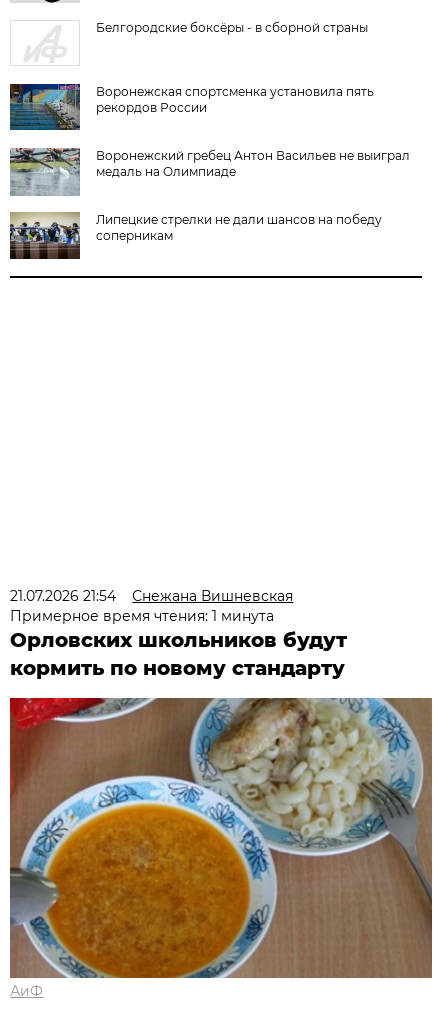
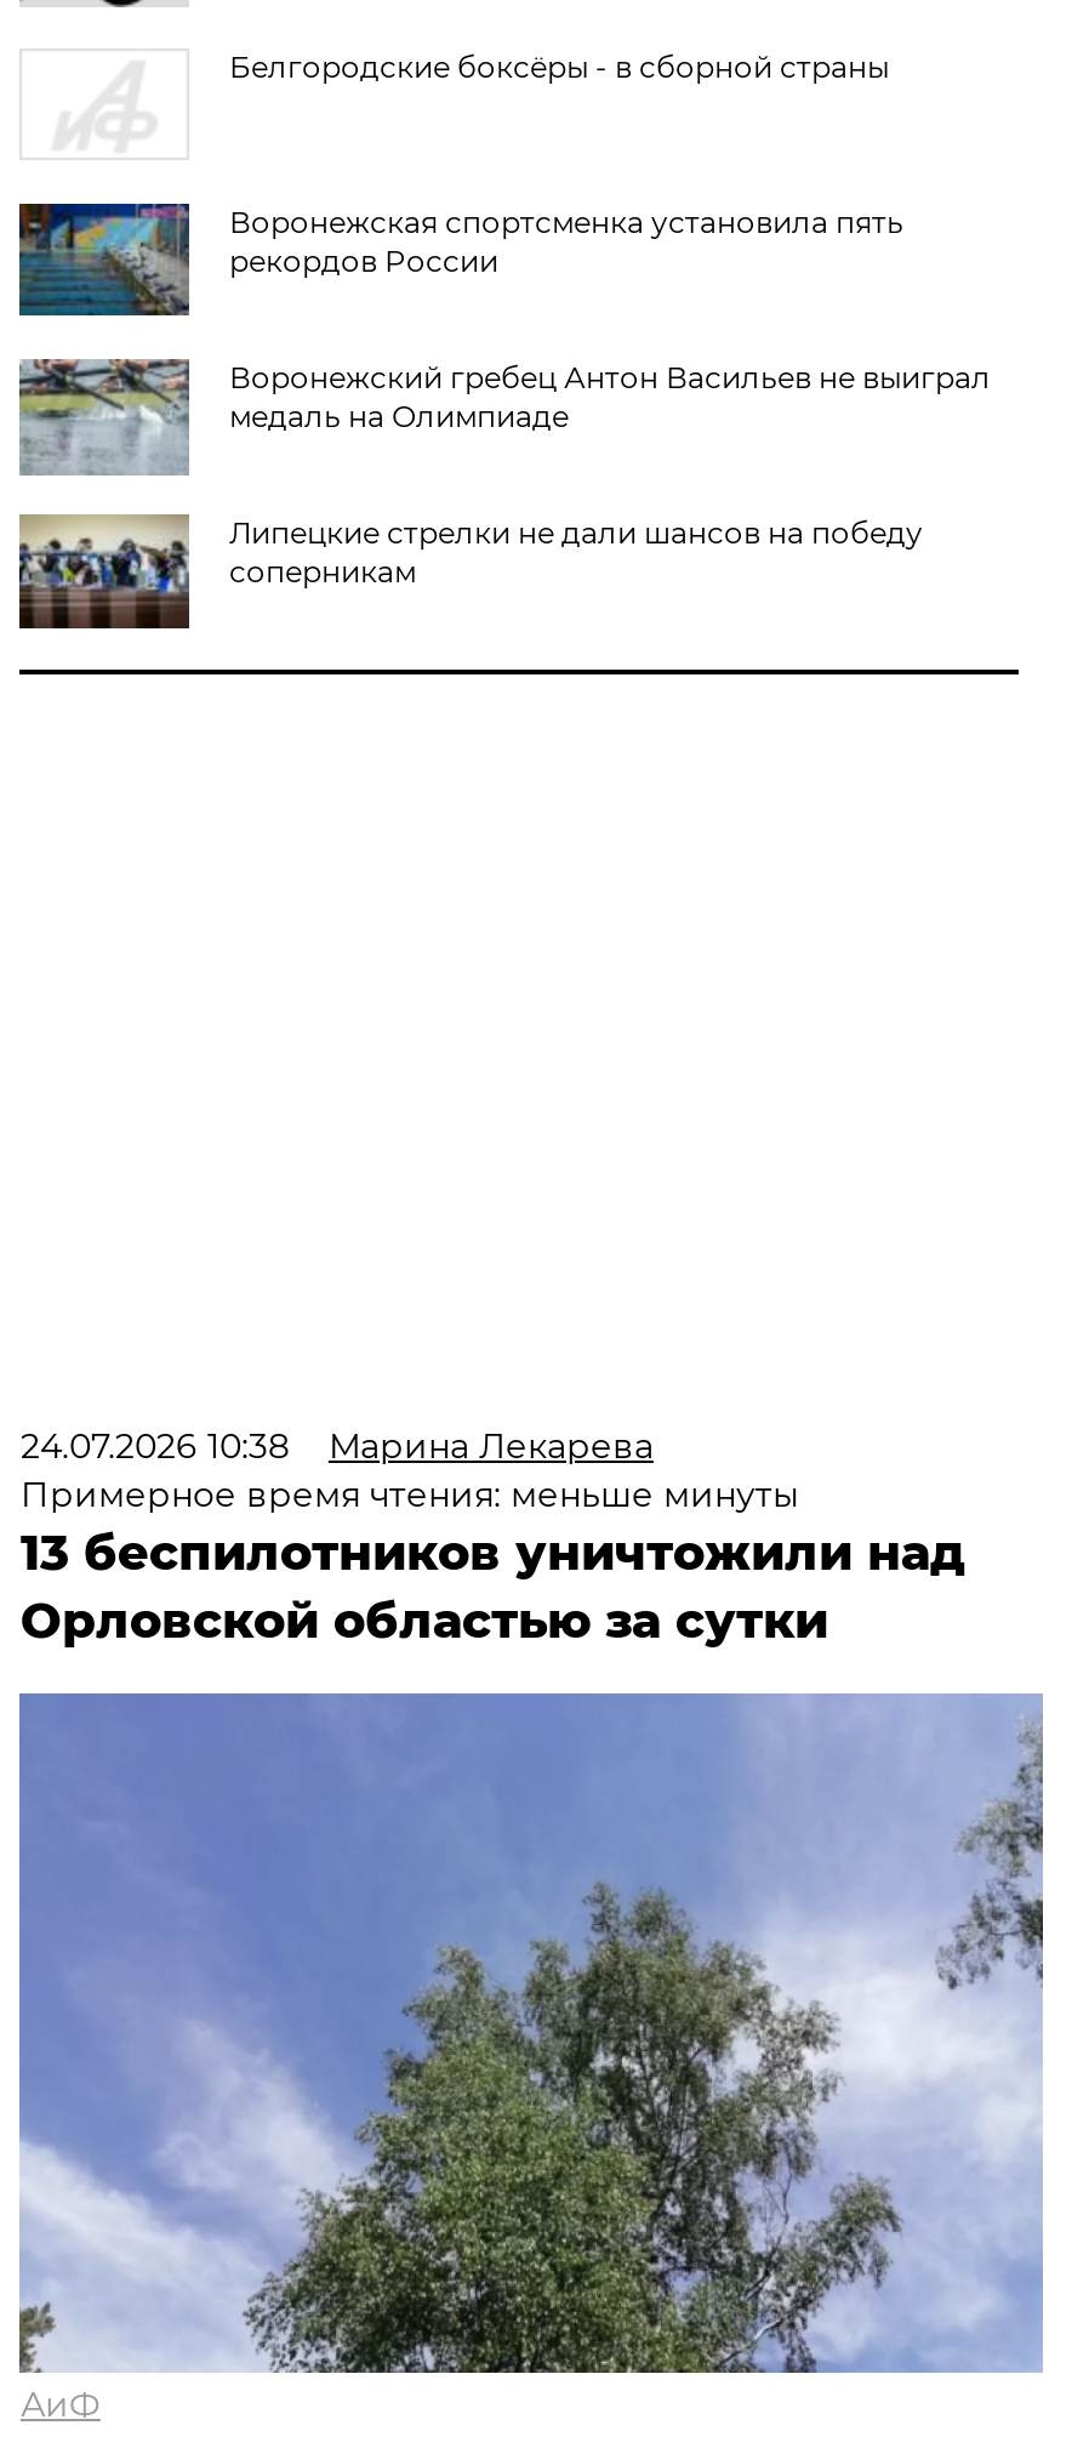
[10,587,347,680] 21.07.2026 21:54 | Снежана Вишневская | Примерное время чтения: 1 минута | Орловских школьников будут | кормить по новому стандарту -> [20,1424,964,1650] 24.07.2026 10:38 | Марина Лекарева | Примерное время чтения: меньше минуты | 13 беспилотников уничтожили над | Орловской областью за сутки
[9,697,433,979] [image] -> [17,1691,1045,2375] [image]

